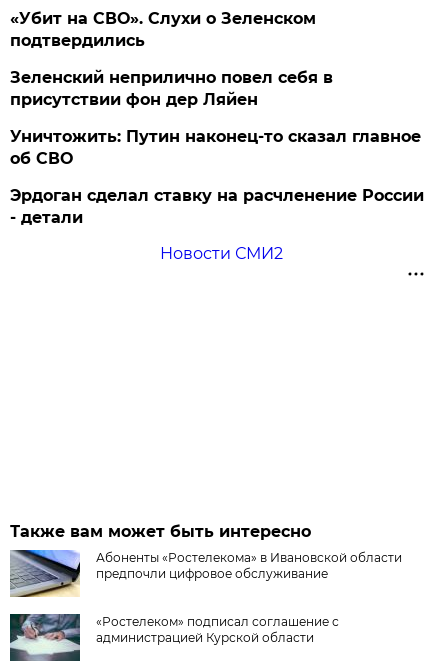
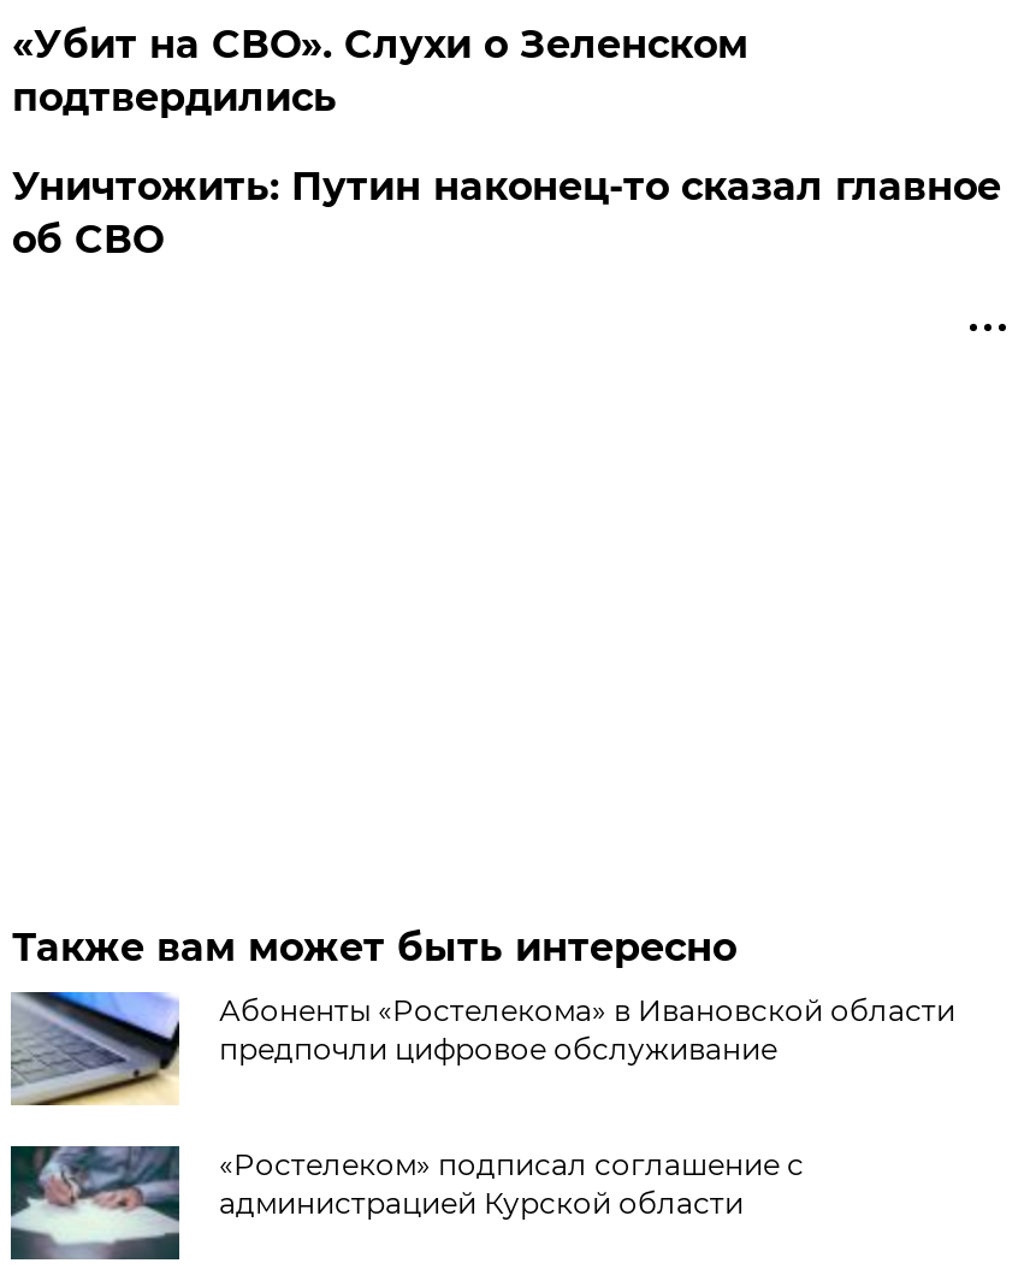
[10,68,333,109] Зеленский неприлично повел cебя в | присутствии фон дер Ляйен -> none
[10,186,424,263] Эрдоган сделал ставку на расчленение России | - детали | Новости СМИ2 -> none

